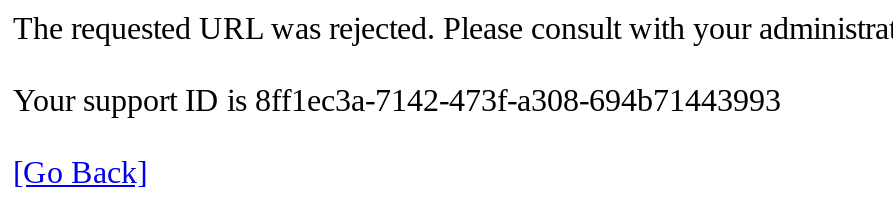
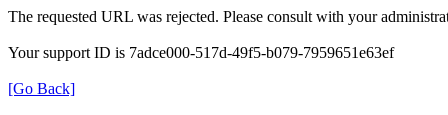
[13,83,781,117] Your support ID is 8ff1ec3a-7142-473f-a308-694b71443993 -> [8,44,394,61] Your support ID is 7adce000-517d-49f5-b079-7959651e63ef

